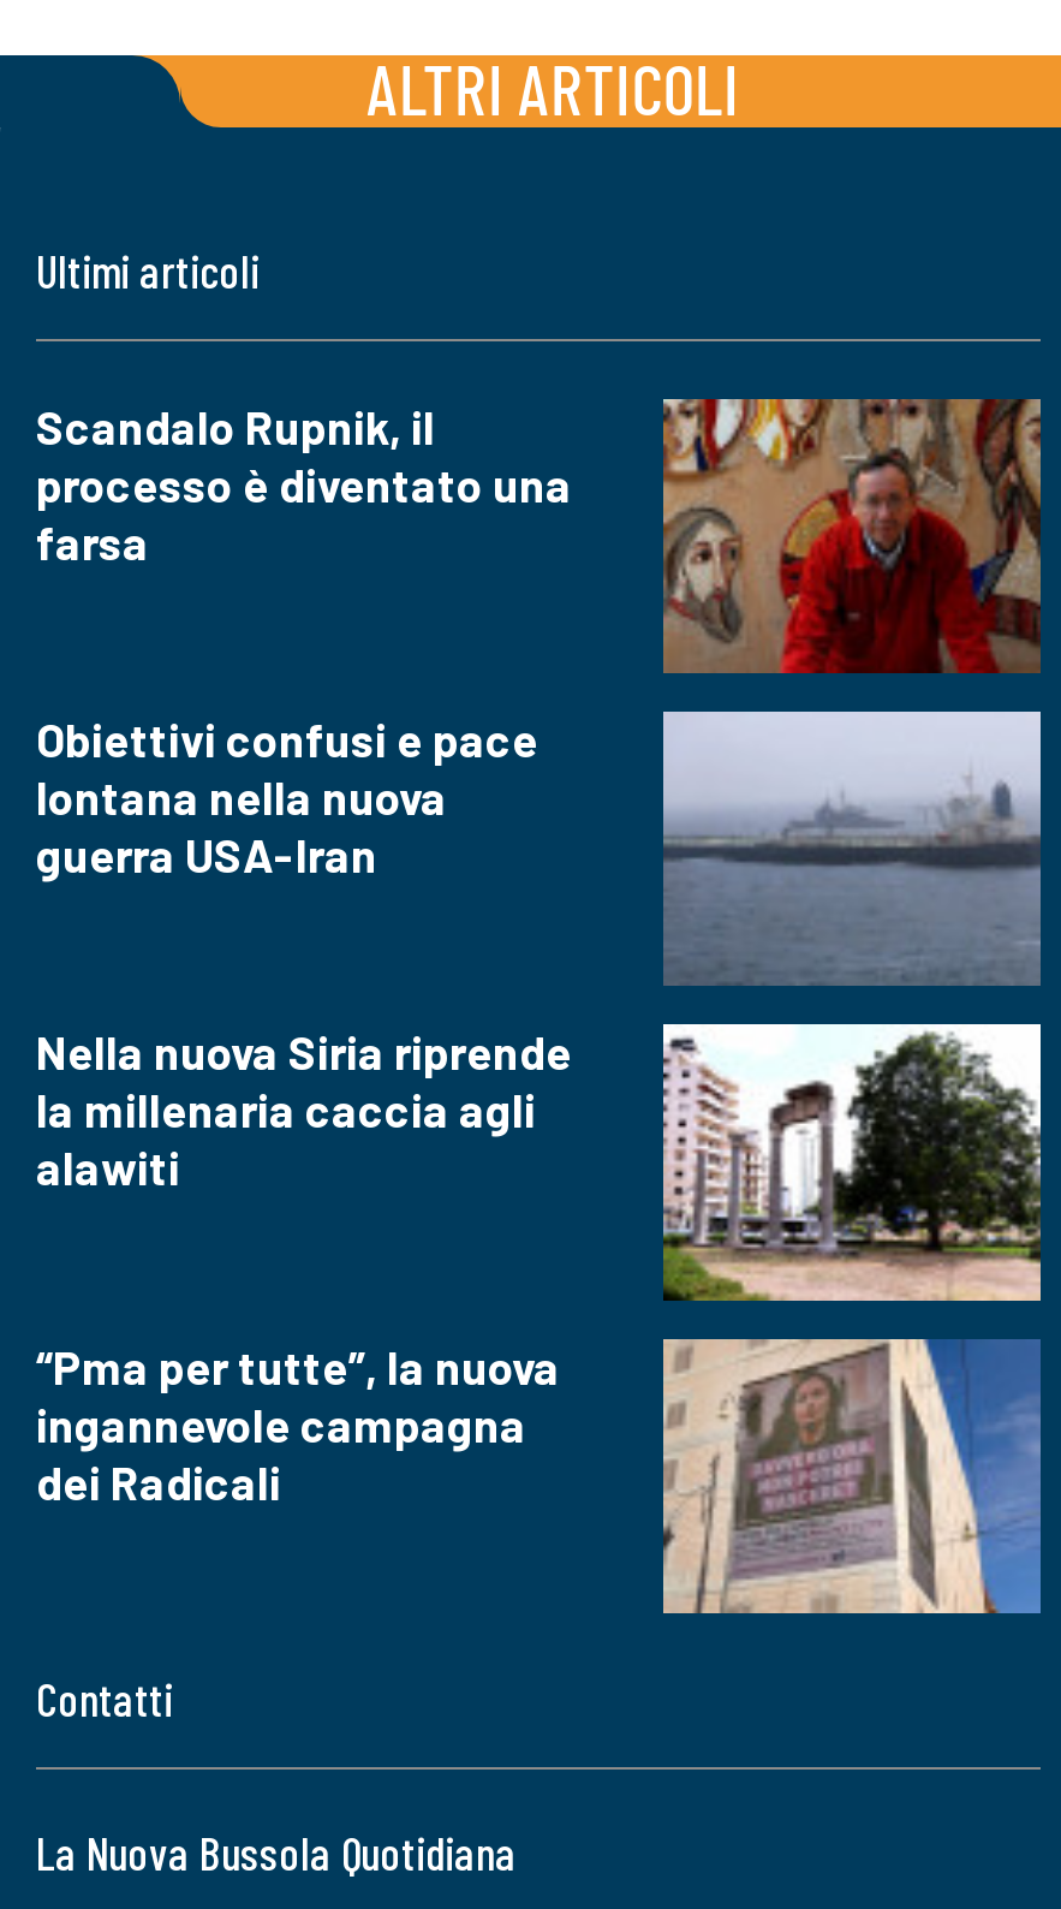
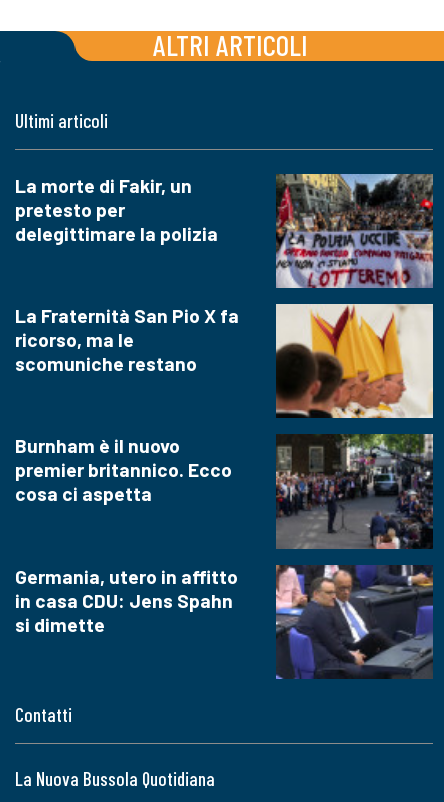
[36,398,572,569] Scandalo Rupnik, il | processo è diventato una | farsa -> [15,173,218,244] La morte di Fakir, un | pretesto per | delegittimare la polizia
[661,397,1043,676] [image] -> [275,173,434,289] [image]
[36,711,538,882] Obiettivi confusi e pace | lontana nella nuova | guerra USA-Iran -> [15,304,239,375] La Fraternità San Pio X fa | ricorso, ma le | scomuniche restano
[661,712,1041,986] [image] -> [276,304,434,418] [image]
[36,1025,572,1195] Nella nuova Siria riprende | la millenaria caccia agli | alawiti -> [15,434,232,505] Burnham è il nuovo | premier britannico. Ecco | cosa ci aspetta
[661,1022,1043,1303] [image] -> [275,433,434,549] [image]
[36,1338,560,1509] “Pma per tutte”, la nuova | ingannevole campagna | dei Radicali -> [15,564,238,635] Germania, utero in affitto | in casa CDU: Jens Spahn | si dimette
[661,1337,1043,1616] [image] -> [276,565,434,679] [image]

